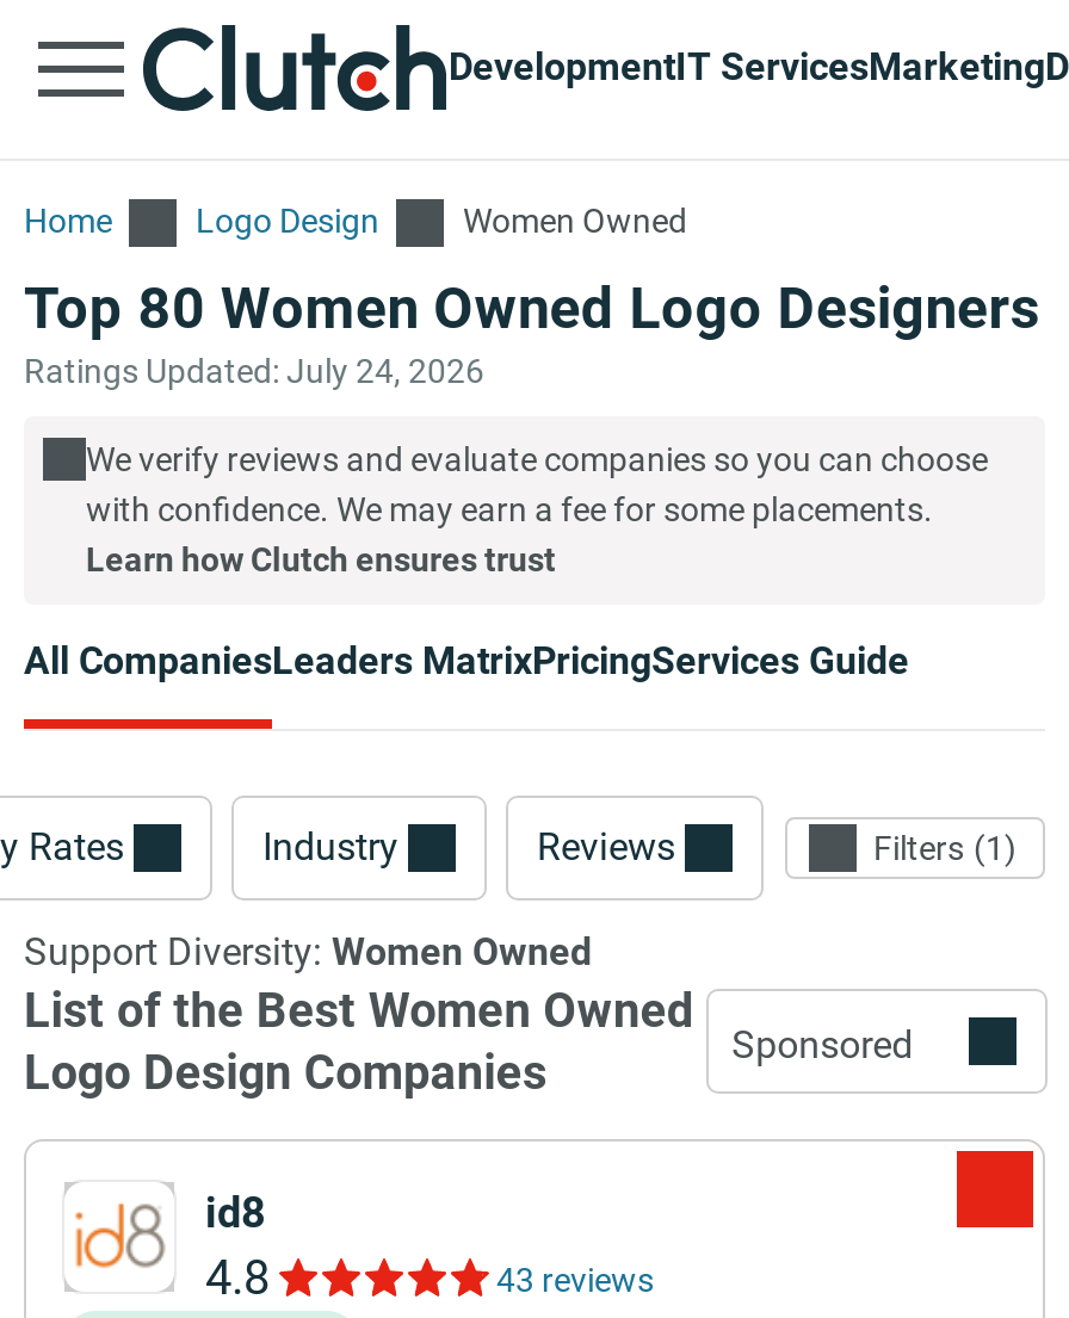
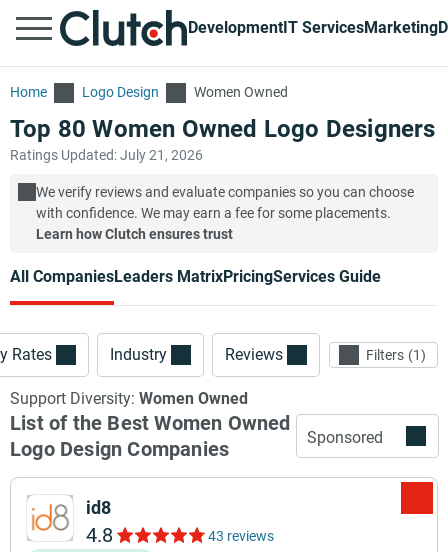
[24,352,484,390] Ratings Updated: July 24, 2026 -> [10,147,203,163] Ratings Updated: July 21, 2026

